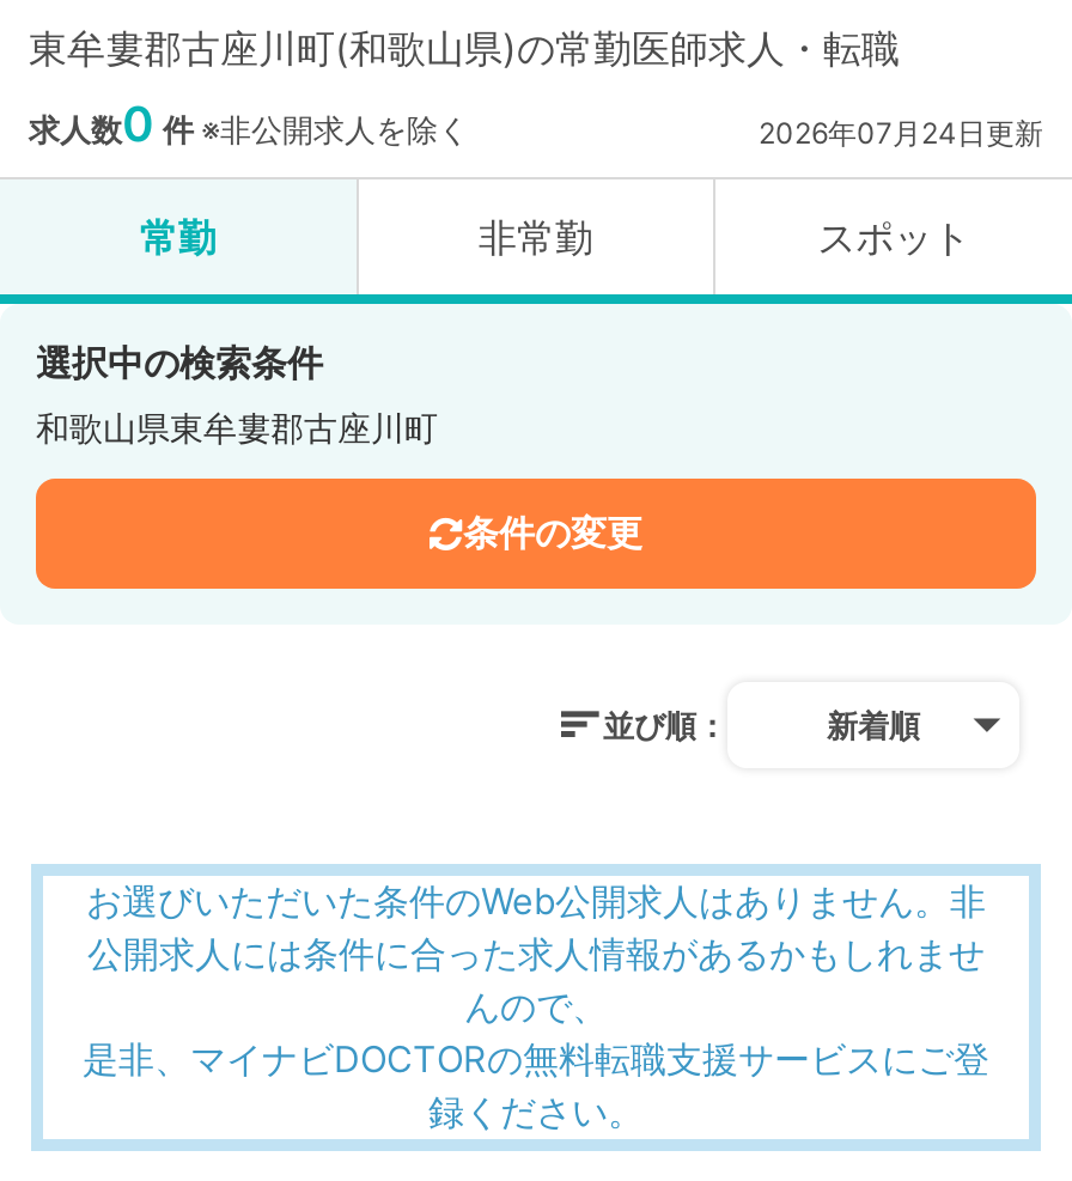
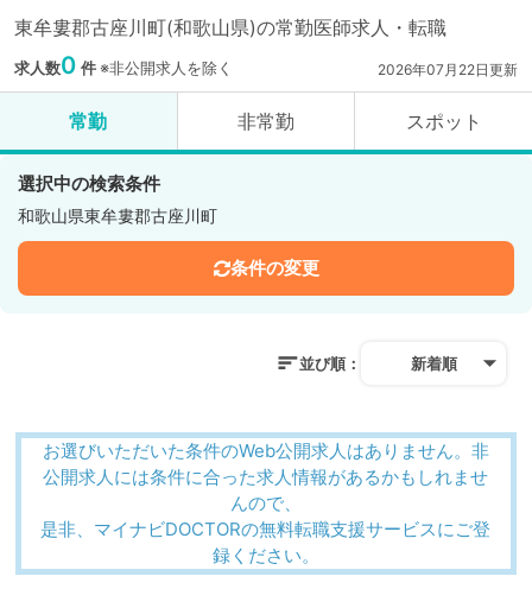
[759,115,1043,151] 2026年07月24日更新 -> [378,61,518,78] 2026年07月22日更新

